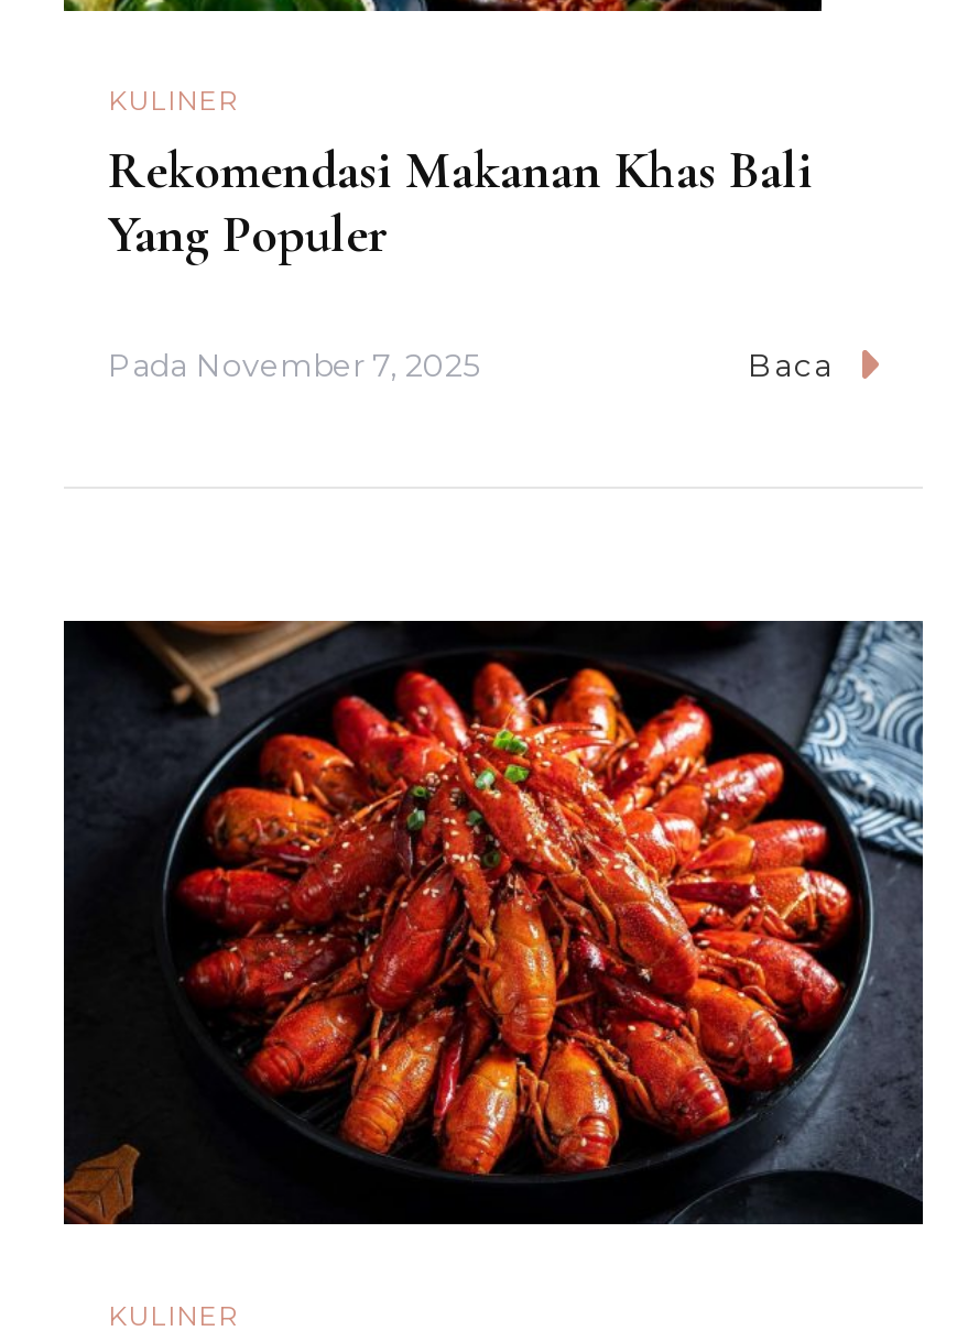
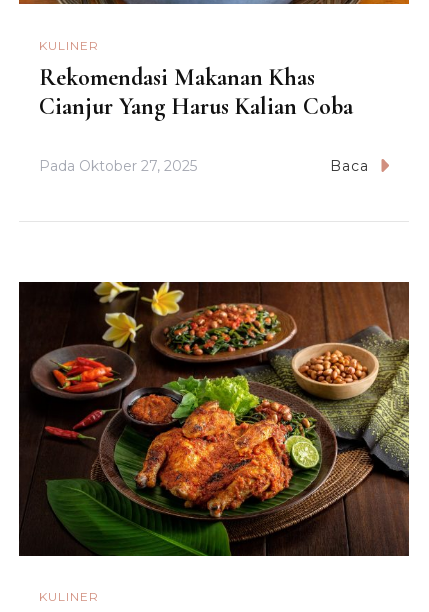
[108,139,813,267] Rekomendasi Makanan Khas Bali | Yang Populer -> [39,63,353,121] Rekomendasi Makanan Khas | Cianjur Yang Harus Kalian Coba
[108,345,478,385] Pada November 7, 2025 -> [39,157,197,175] Pada Oktober 27, 2025
[64,619,925,1226] [image] -> [19,281,410,556] [image]

